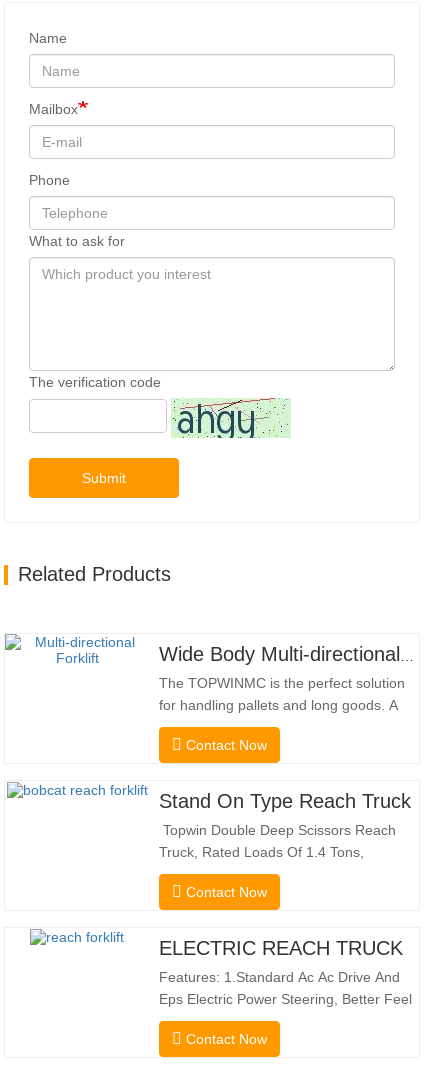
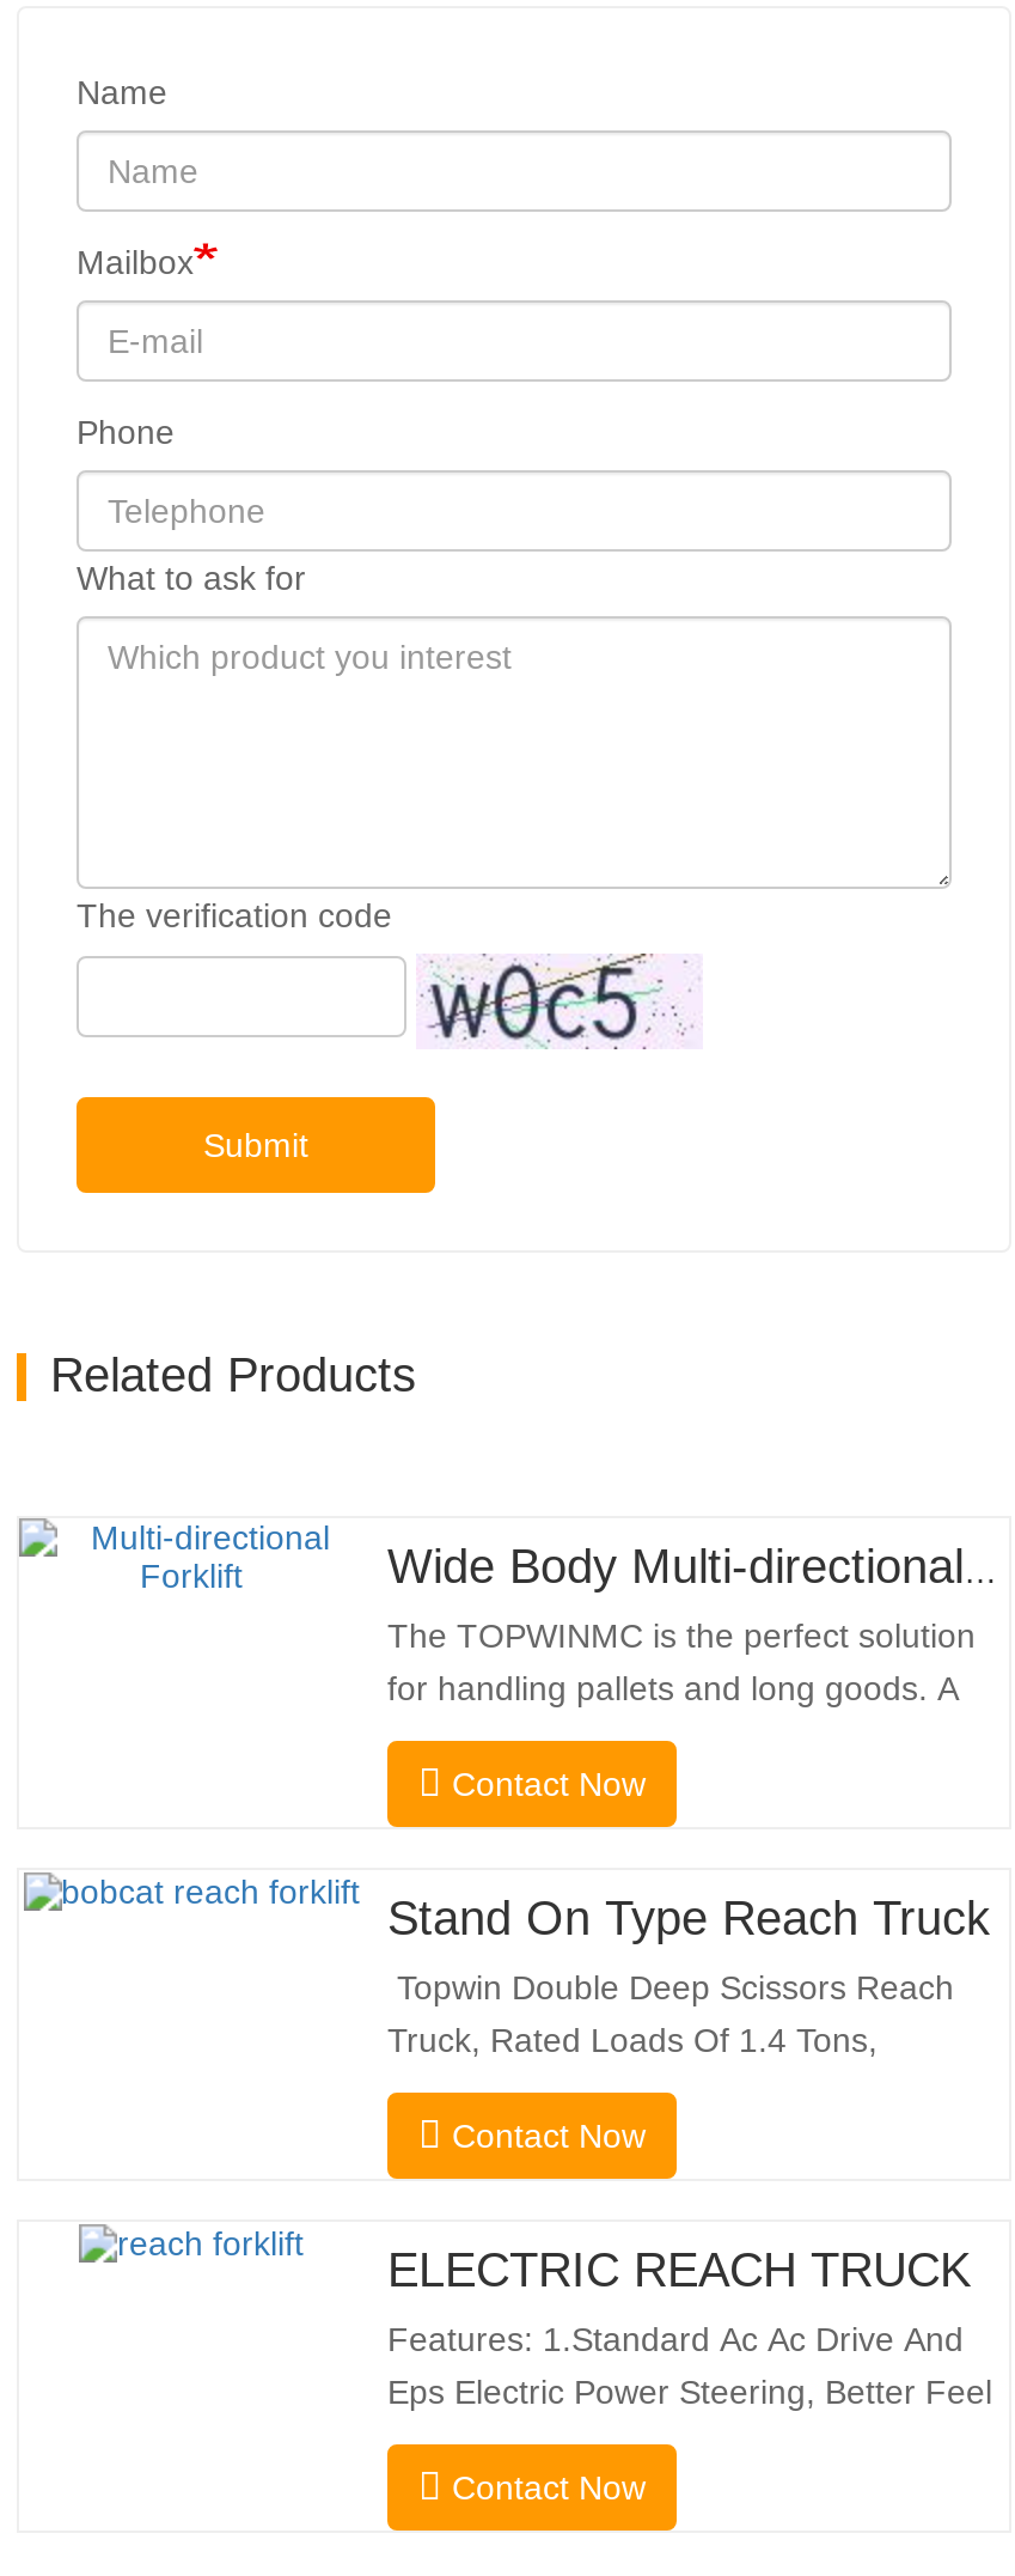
[171,397,291,439] [image] -> [418,954,701,1049] [image]

